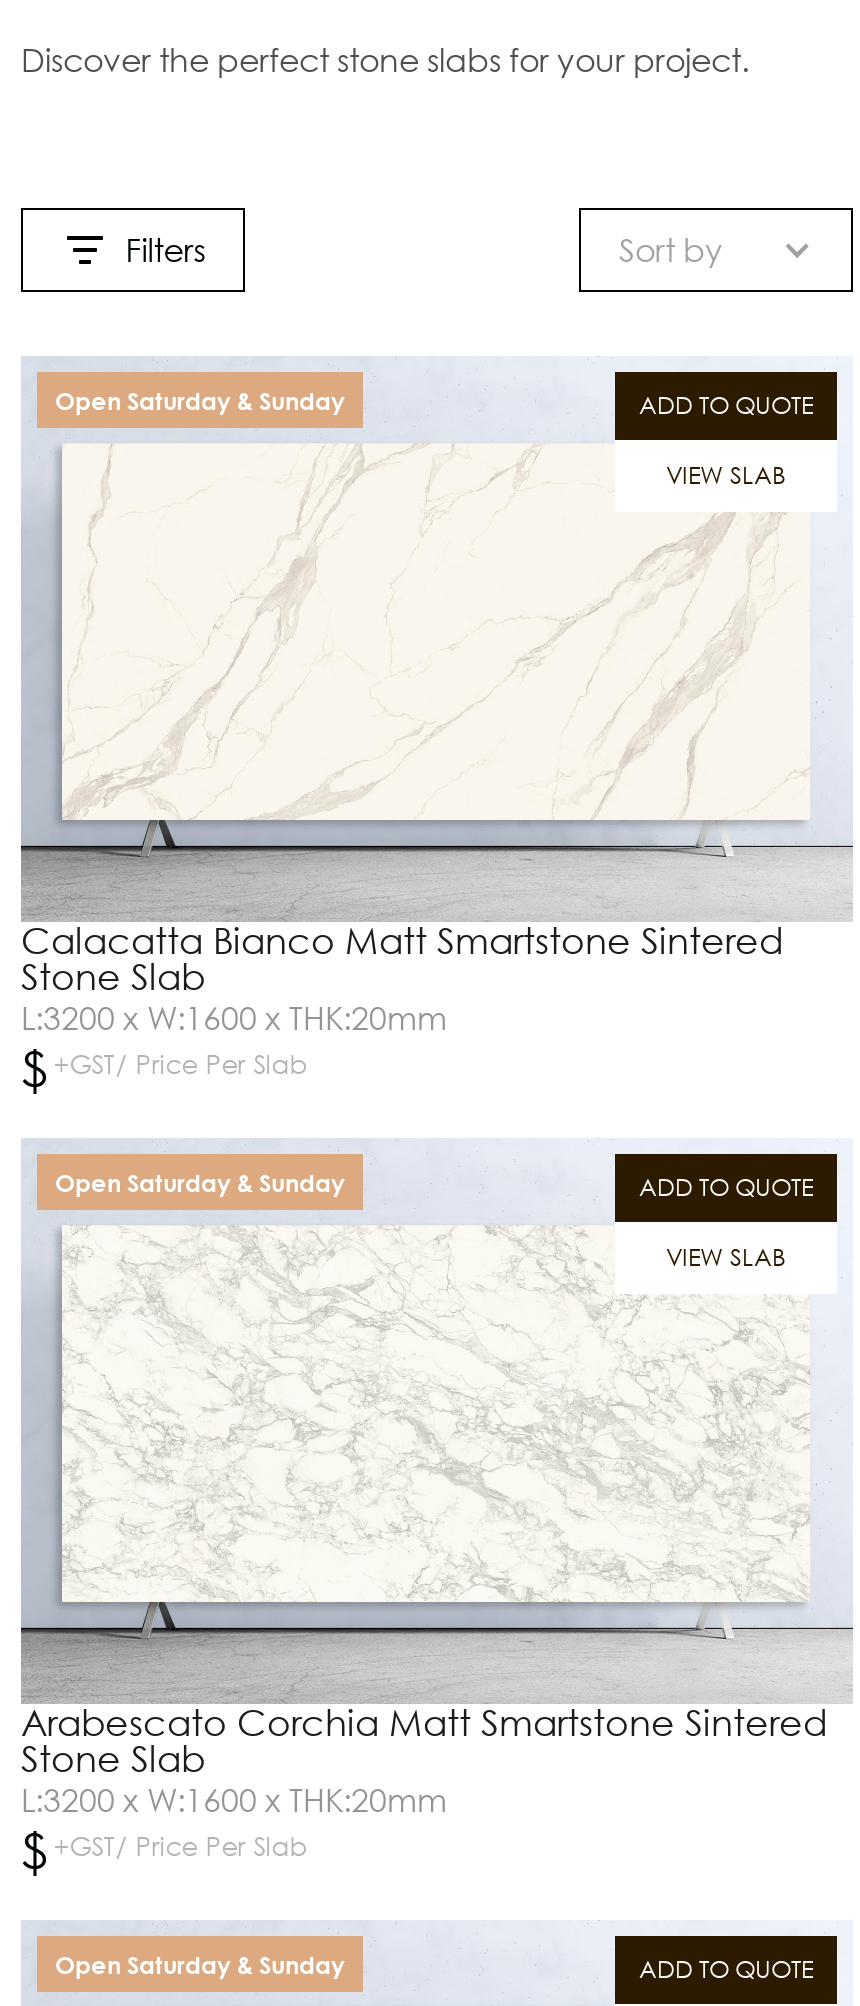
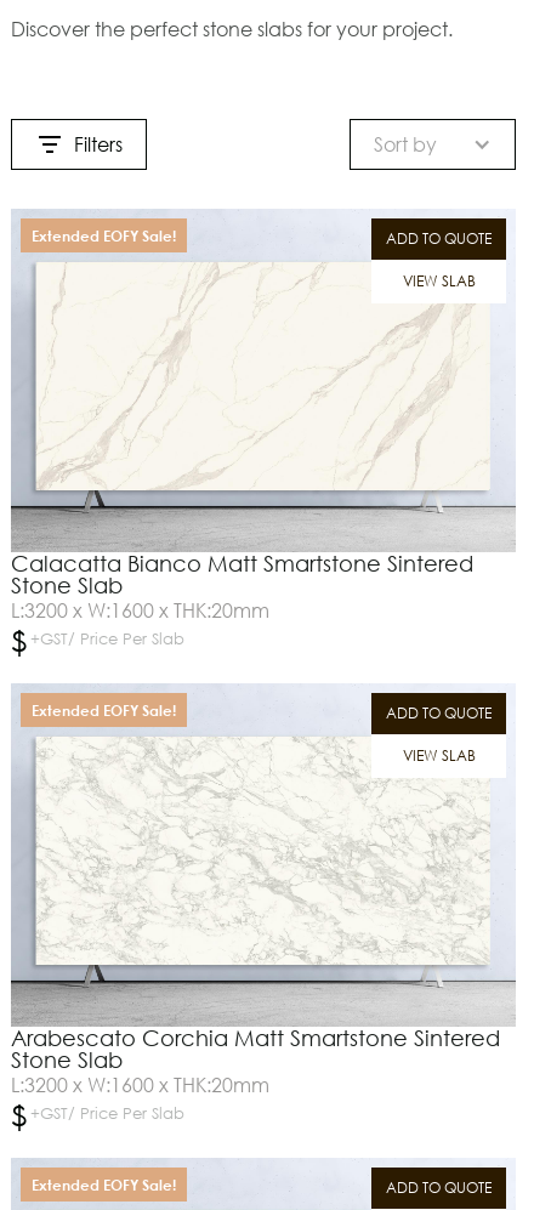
[55,384,345,416] Open Saturday & Sunday -> [32,226,176,245] Extended EOFY Sale!
[55,1166,345,1198] Open Saturday & Sunday -> [32,700,176,720] Extended EOFY Sale!
[55,1948,345,1980] Open Saturday & Sunday -> [32,1175,176,1194] Extended EOFY Sale!

